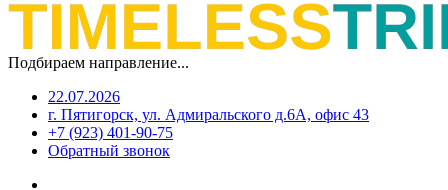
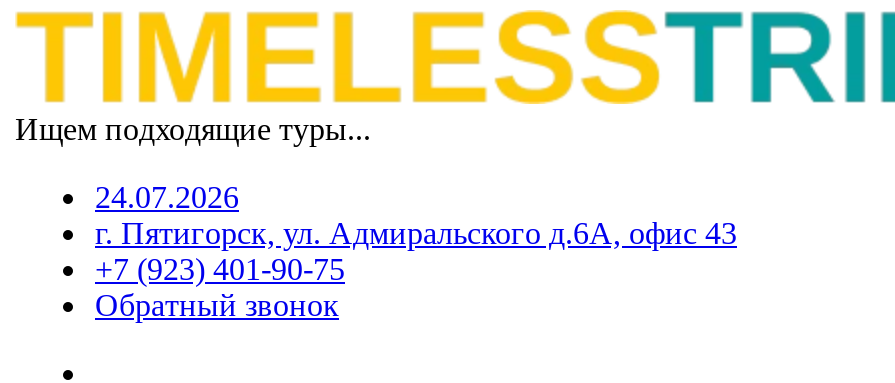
[8,54,189,71] Подбираем направление... -> [15,112,371,146] Ищем подходящие туры...
[48,88,120,105] 22.07.2026 -> [95,180,239,214] 24.07.2026

